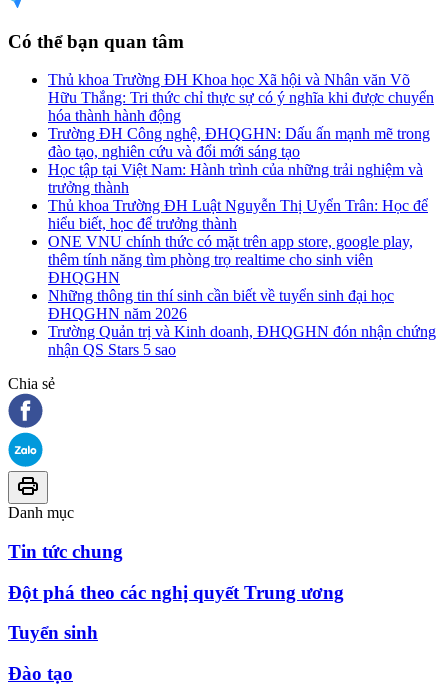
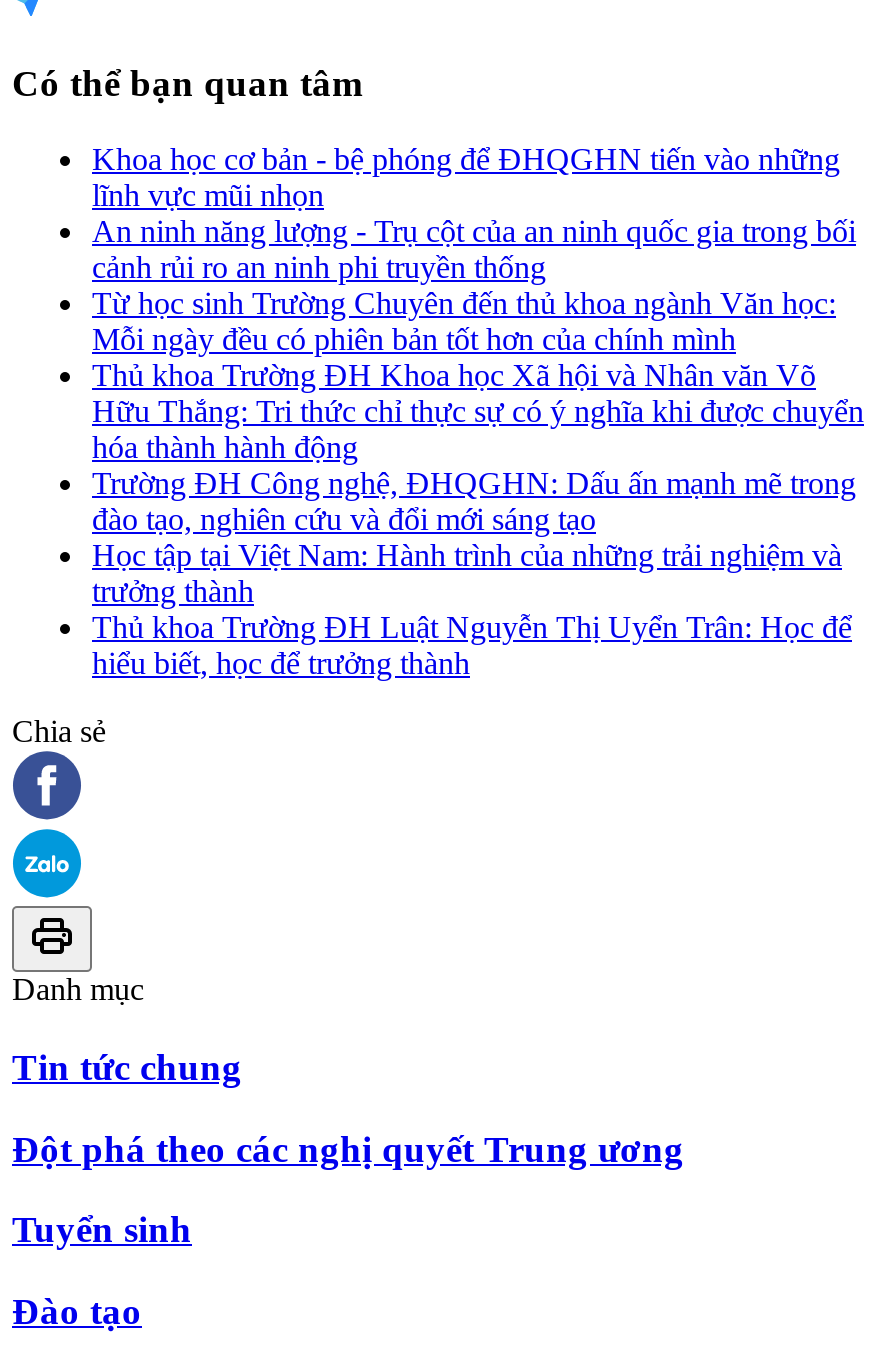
none -> [92,142,856,356] Khoa học cơ bản - bệ phóng để ĐHQGHN tiến vào những | lĩnh vực mũi nhọn | An ninh năng lượng - Trụ cột của an ninh quốc gia trong bối | cảnh rủi ro an ninh phi truyền thống | Từ học sinh Trường Chuyên đến thủ khoa ngành Văn học: | Mỗi ngày đều có phiên bản tốt hơn của chính mình
moved [48,71,434,232] -> [92,358,864,680]: Thủ khoa Trường ĐH Khoa học Xã hội và Nhân văn Võ | Hữu Thắng: Tri thức chỉ thực sự có ý nghĩa khi được chuyển | hóa thành hành động | ... | Thủ khoa Trường ĐH Luật Nguyễn Thị Uyển Trân: Học để | hiểu biết, học để trưởng thành
[48,233,436,358] ONE VNU chính thức có mặt trên app store, google play, | thêm tính năng tìm phòng trọ realtime cho sinh viên | ĐHQGHN | Những thông tin thí sinh cần biết về tuyển sinh đại học | ĐHQGHN năm 2026 | Trường Quản trị và Kinh doanh, ĐHQGHN đón nhận chứng | nhận QS Stars 5 sao -> none

